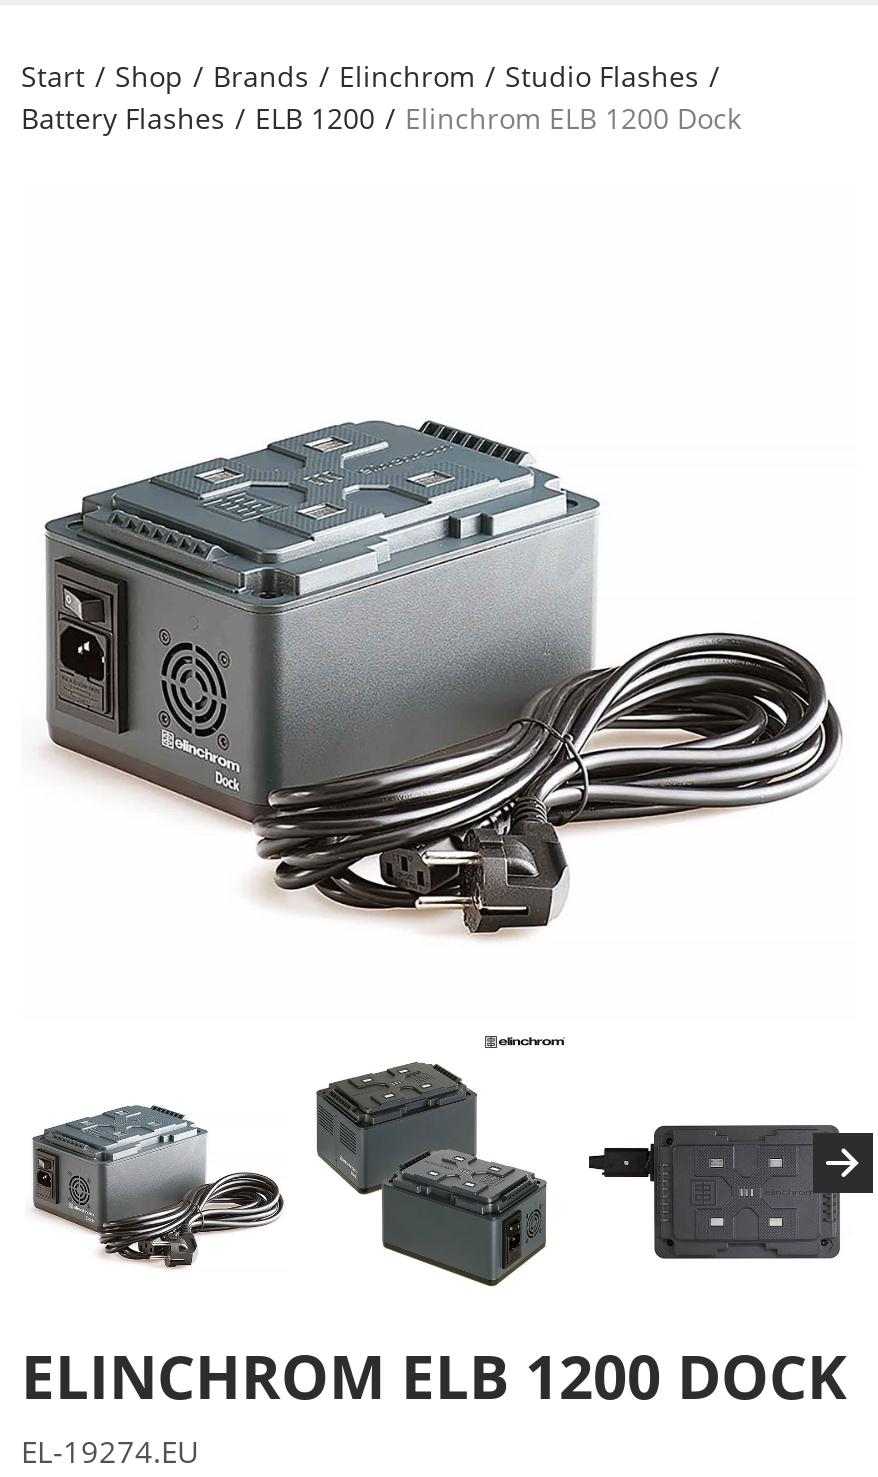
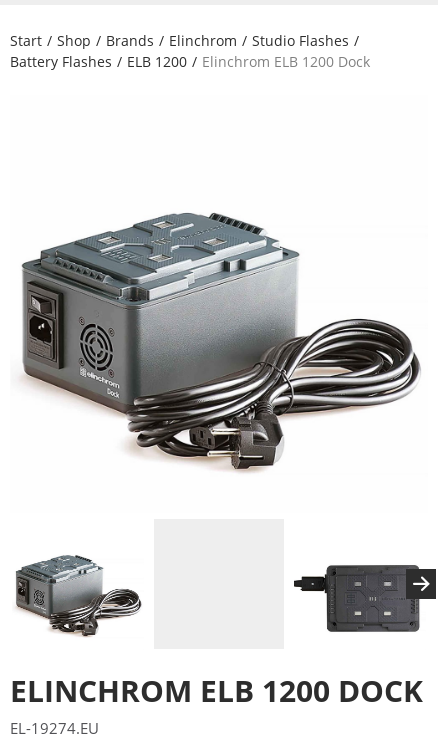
[315,1035,565,1287] [image] -> none

